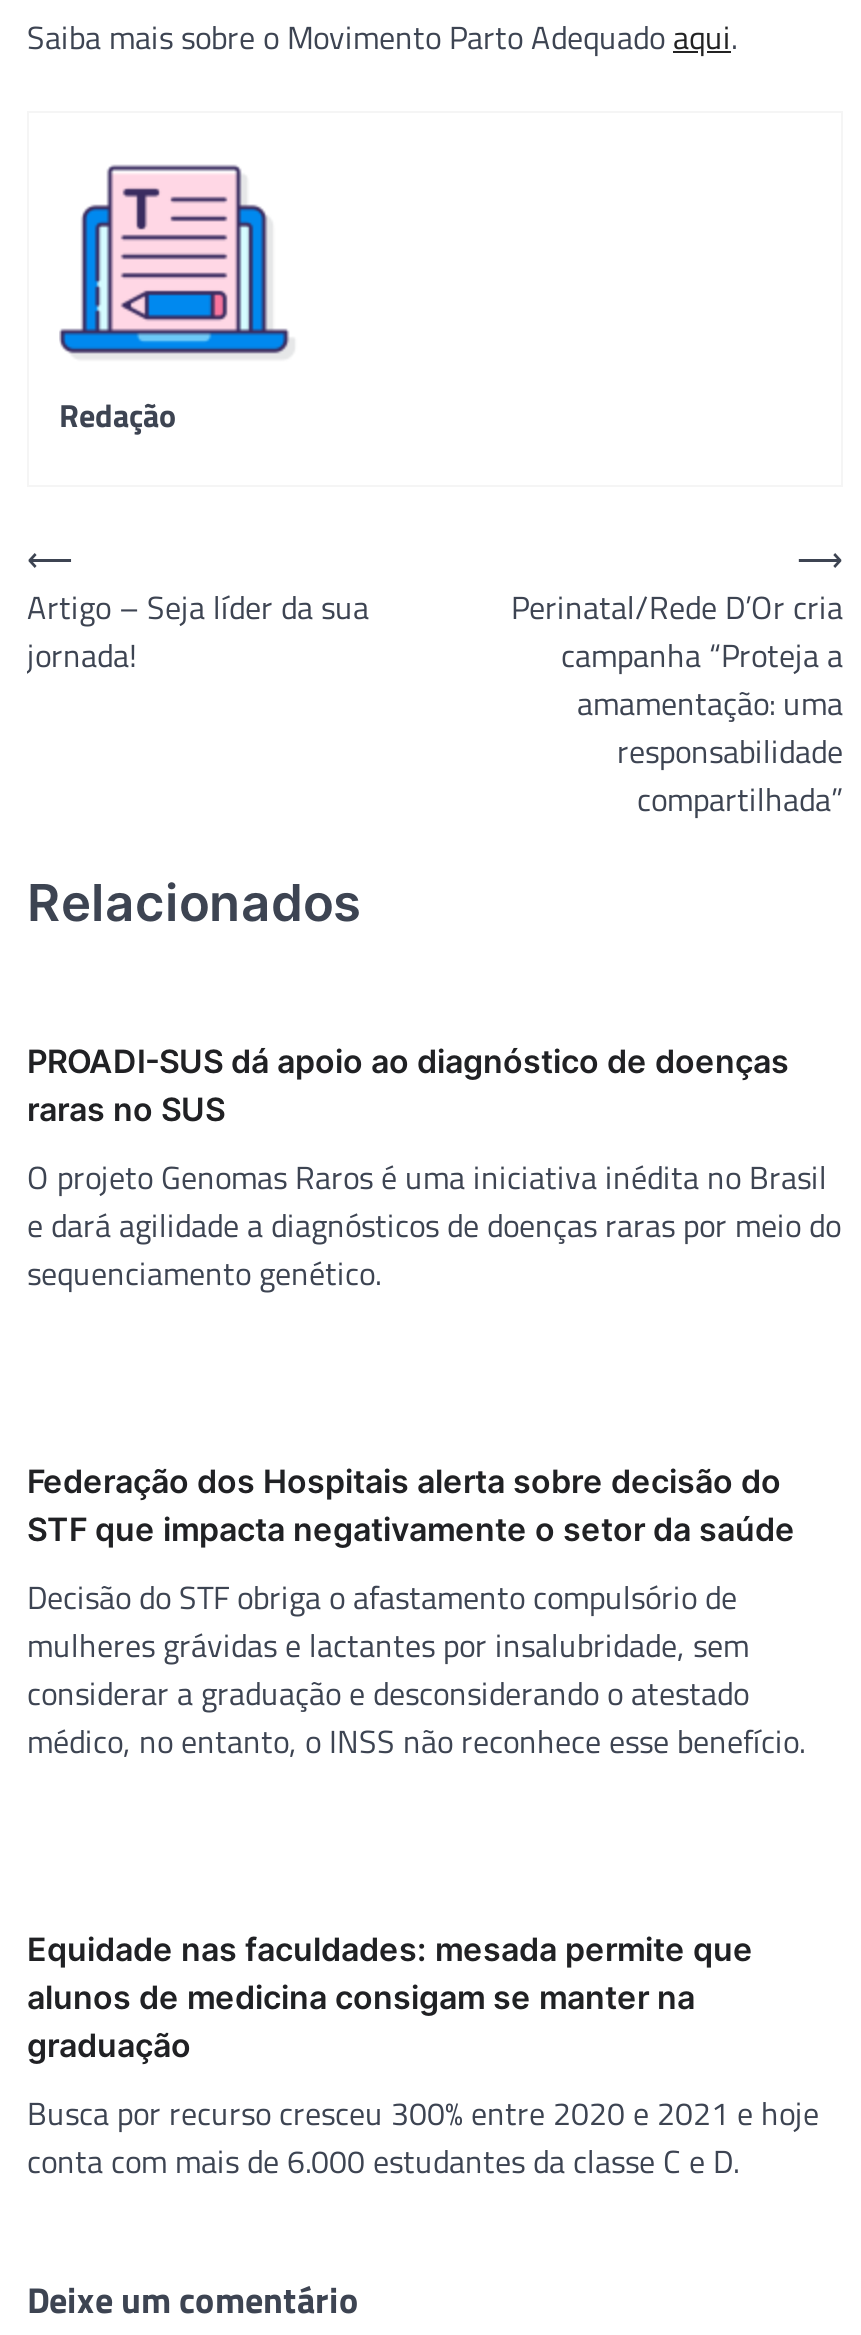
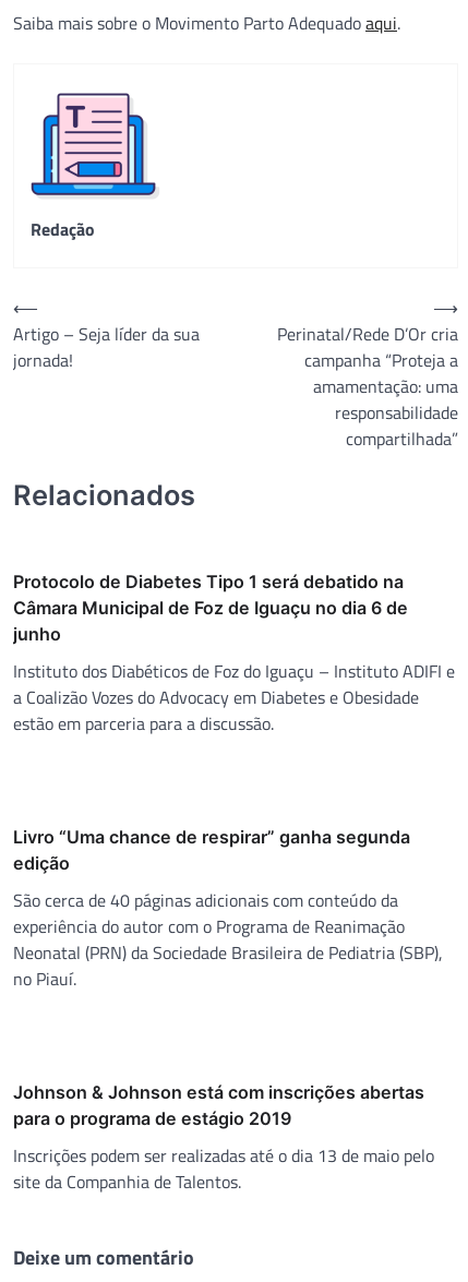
[27,1040,789,1128] PROADI-SUS dá apoio ao diagnóstico de doenças | raras no SUS -> [13,570,408,644] Protocolo de Diabetes Tipo 1 será debatido na | Câmara Municipal de Foz de Iguaçu no dia 6 de | junho
[27,1152,841,1296] O projeto Genomas Raros é uma iniciativa inédita no Brasil | e dará agilidade a diagnósticos de doenças raras por meio do | sequenciamento genético. -> [13,657,455,736] Instituto dos Diabéticos de Foz do Iguaçu – Instituto ADIFI e | a Coalizão Vozes do Advocacy em Diabetes e Obesidade | estão em parceria para a discussão.
[27,1460,795,1548] Federação dos Hospitais alerta sobre decisão do | STF que impacta negativamente o setor da saúde -> [13,825,410,873] Livro “Uma chance de respirar” ganha segunda | edição
[27,1572,805,1764] Decisão do STF obriga o afastamento compulsório de | mulheres grávidas e lactantes por insalubridade, sem | considerar a graduação e desconsiderando o atestado | médico, no entanto, o INSS não reconhece esse benefício. -> [13,886,443,991] São cerca de 40 páginas adicionais com conteúdo da | experiência do autor com o Programa de Reanimação | Neonatal (PRN) da Sociedade Brasileira de Pediatria (SBP), | no Piauí.
[27,1928,753,2064] Equidade nas faculdades: mesada permite que | alunos de medicina consigam se manter na | graduação -> [13,1081,424,1129] Johnson & Johnson está com inscrições abertas | para o programa de estágio 2019
[27,2088,819,2184] Busca por recurso cresceu 300% entre 2020 e 2021 e hoje | conta com mais de 6.000 estudantes da classe C e D. -> [13,1142,434,1194] Inscrições podem ser realizadas até o dia 13 de maio pelo | site da Companhia de Talentos.

